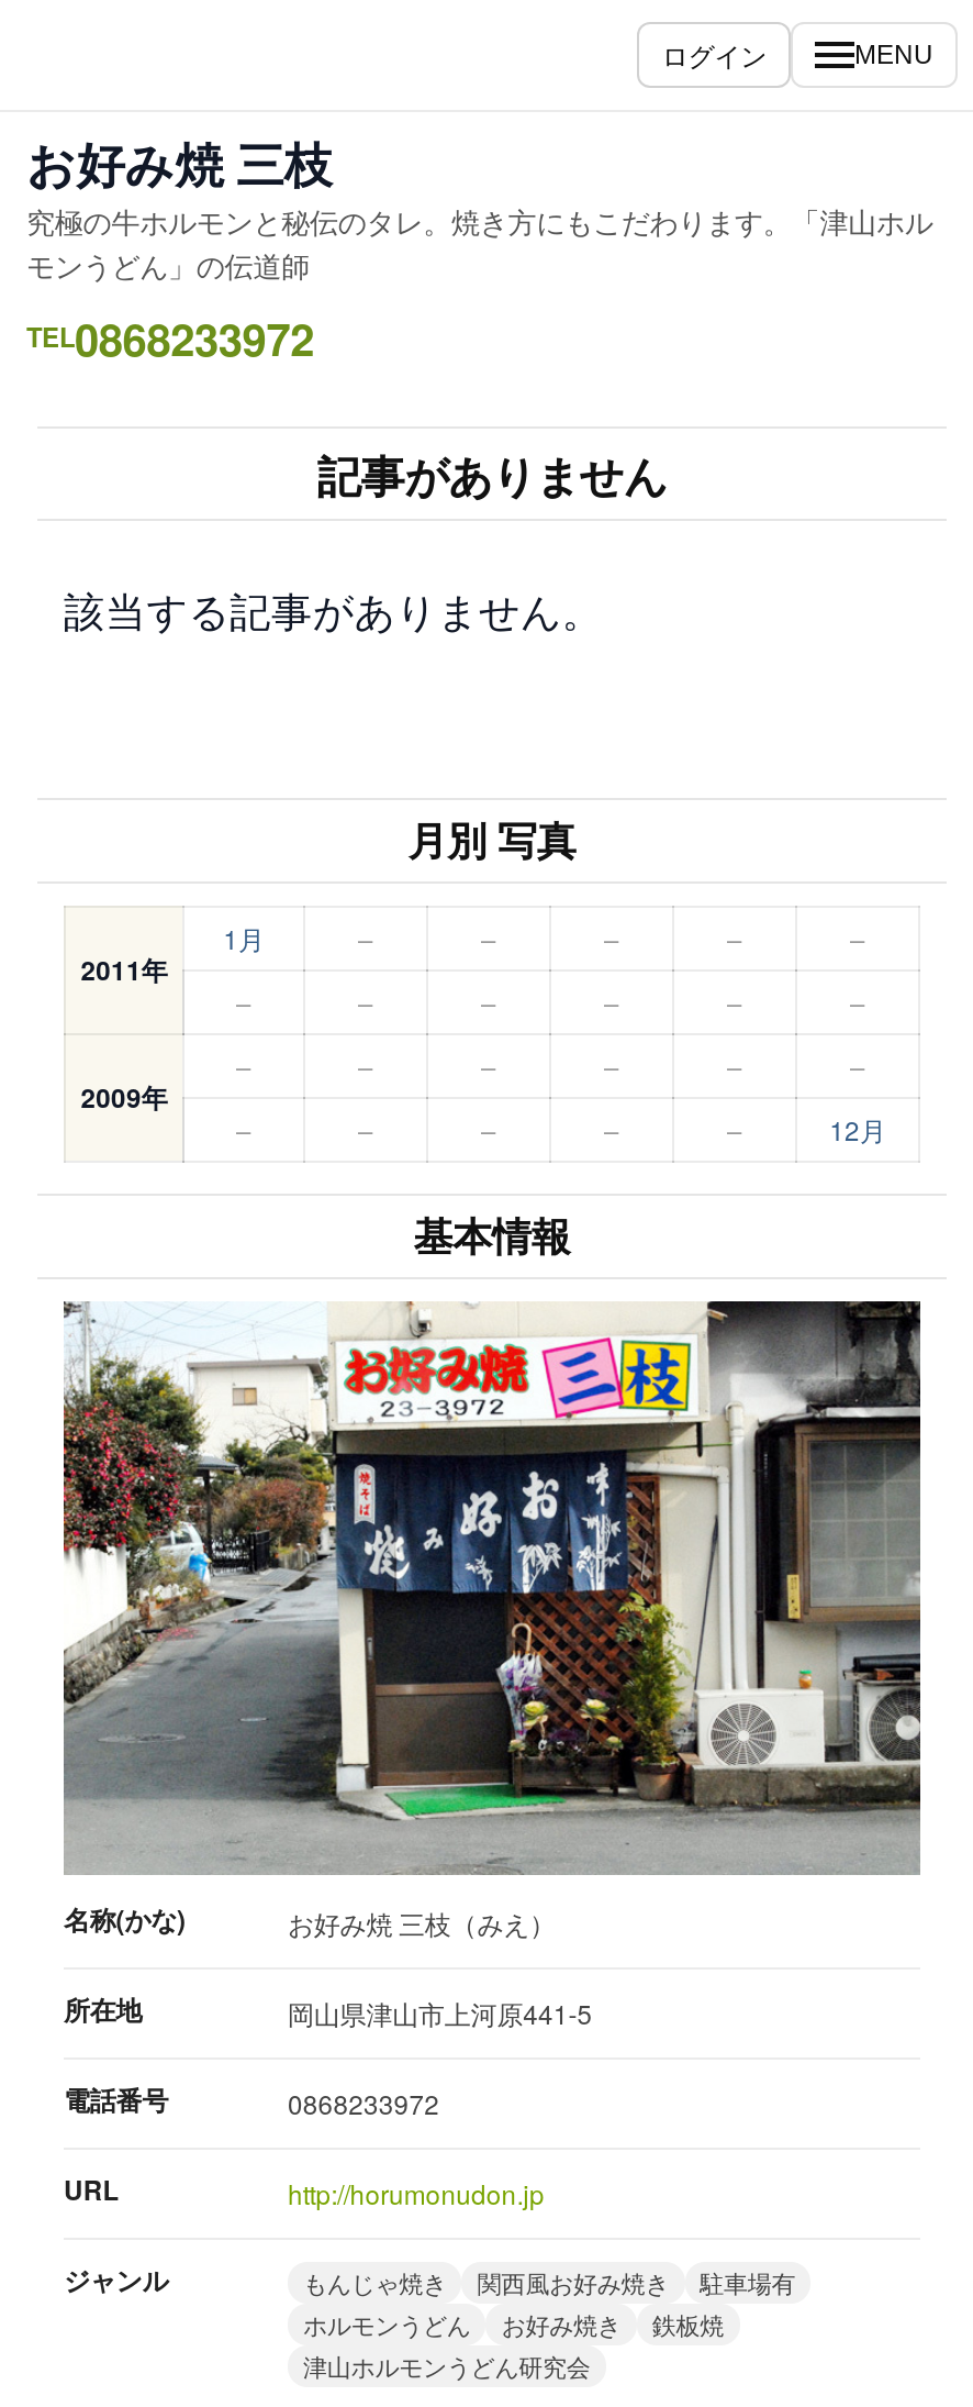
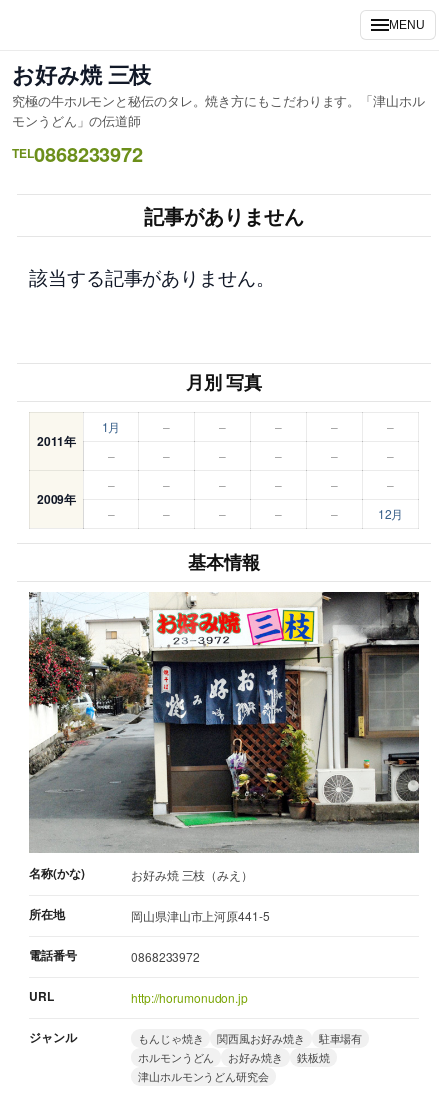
[662,35,767,73] ログイン -> none

